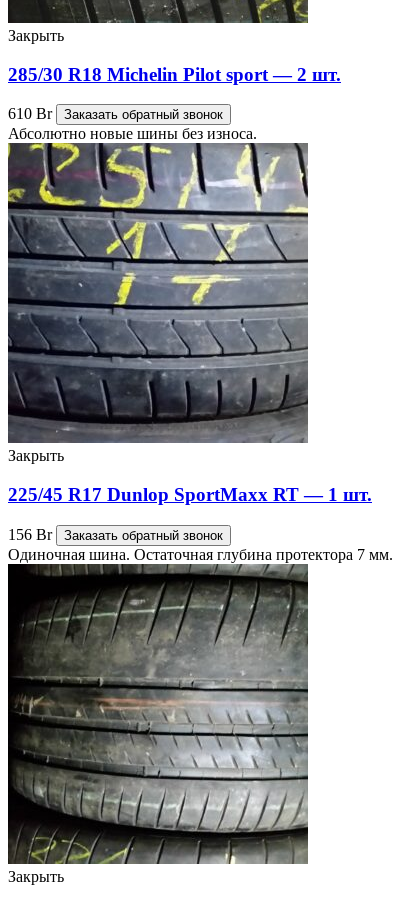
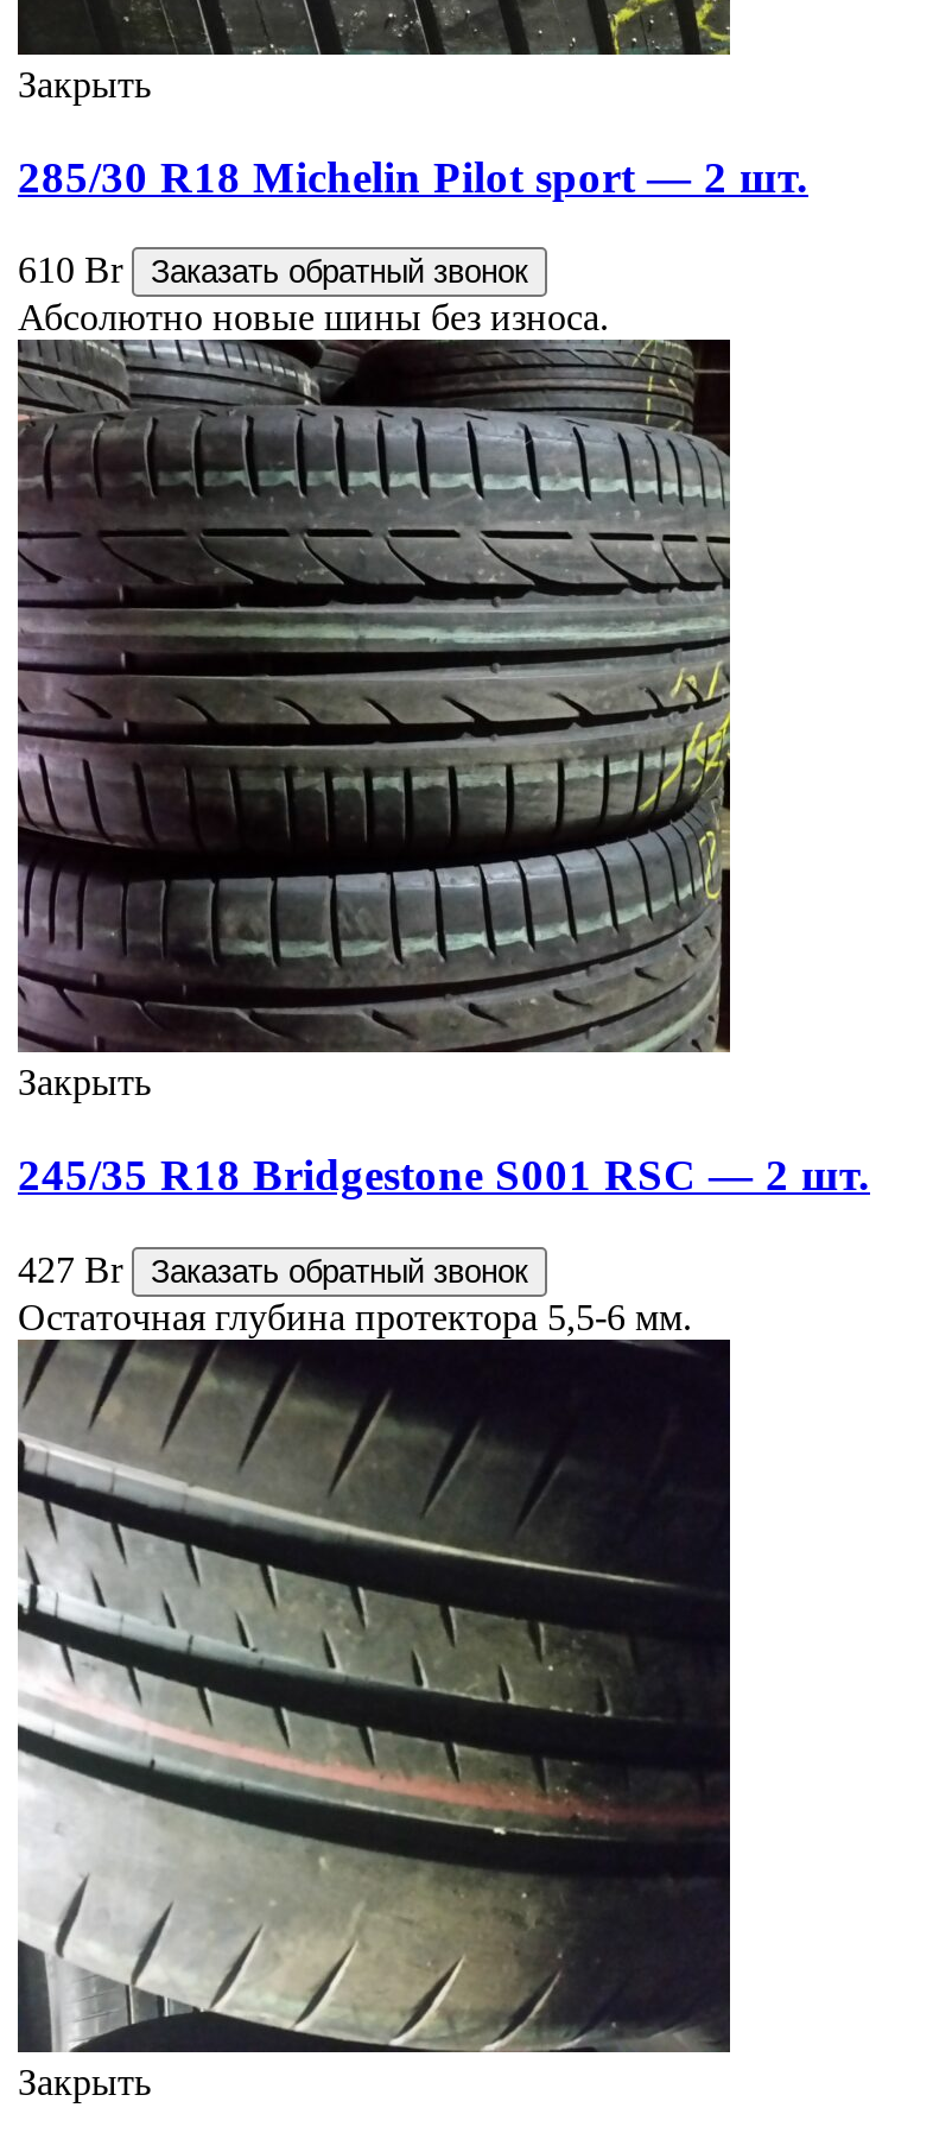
[7,143,309,443] [image] -> [15,340,732,1055] [image]
[8,484,372,505] 225/45 R17 Dunlop SportMaxx RT — 1 шт. -> [18,1150,870,1200] 245/35 R18 Bridgestone S001 RSC — 2 шт.
[8,526,223,543] 156 Br Заказать обратный звонок -> [18,1249,528,1289] 427 Br Заказать обратный звонок
[8,546,393,563] Одиночная шина. Остаточная глубина протектора 7 мм. -> [18,1296,692,1337] Остаточная глубина протектора 5,5-6 мм.
[7,570,309,865] [image] -> [15,1354,730,2055] [image]

